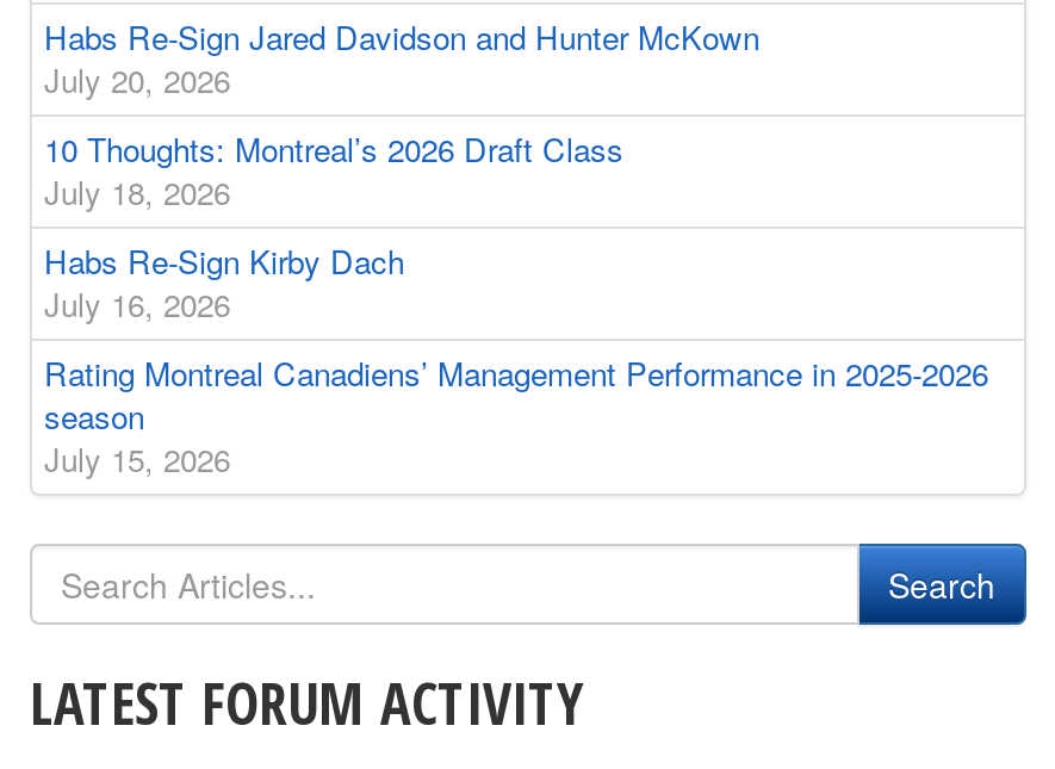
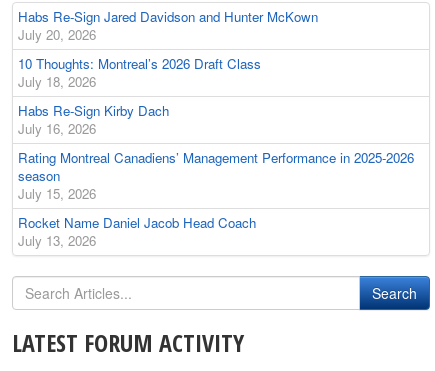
none -> [18,213,256,250] Rocket Name Daniel Jacob Head Coach | July 13, 2026

